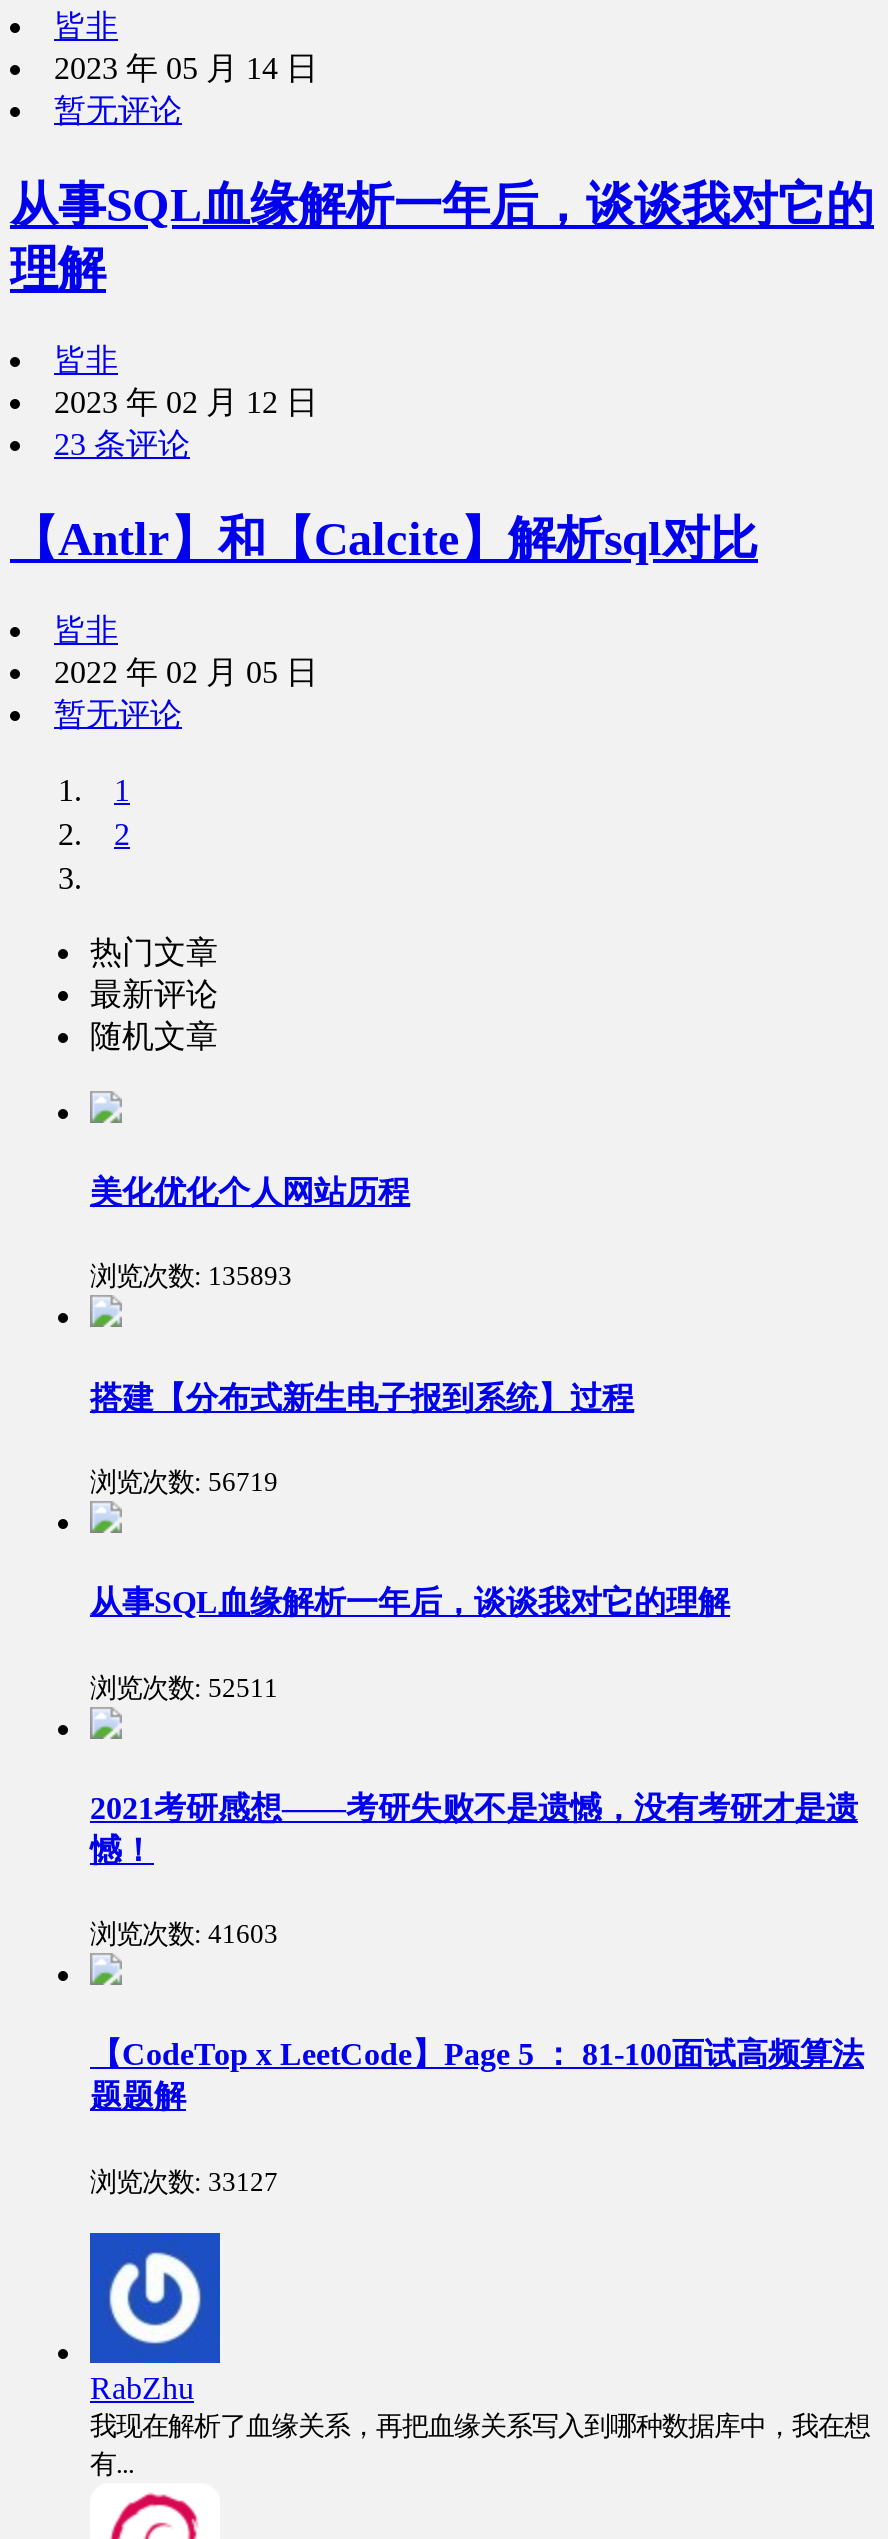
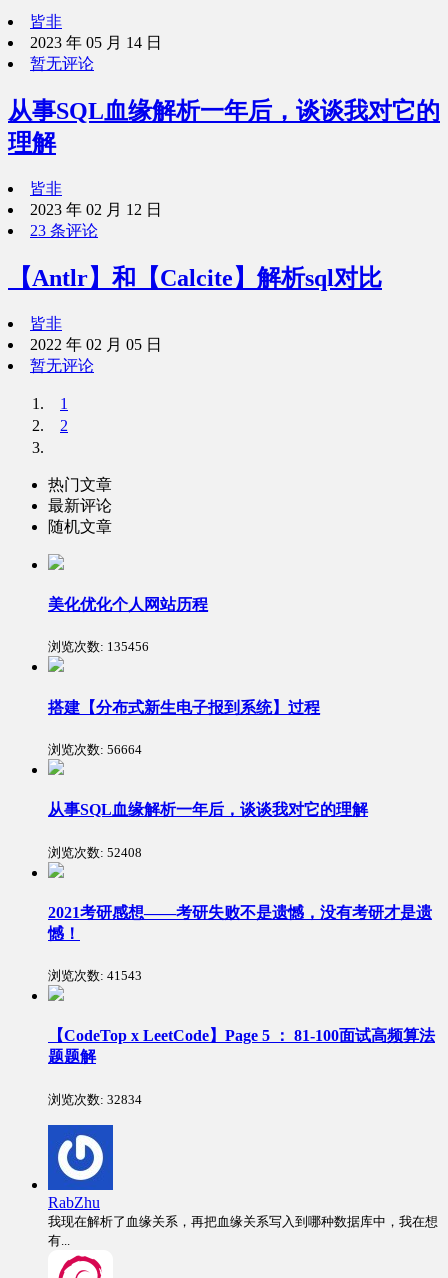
[90,1262,292,1292] 浏览次数: 135893 -> [48,639,149,654] 浏览次数: 135456
[90,1467,278,1497] 浏览次数: 56719 -> [48,742,142,757] 浏览次数: 56664
[90,1672,278,1702] 浏览次数: 52511 -> [48,844,142,859] 浏览次数: 52408
[90,1919,278,1949] 浏览次数: 41603 -> [48,968,142,983] 浏览次数: 41543
[90,2166,278,2196] 浏览次数: 33127 -> [48,1092,142,1107] 浏览次数: 32834

